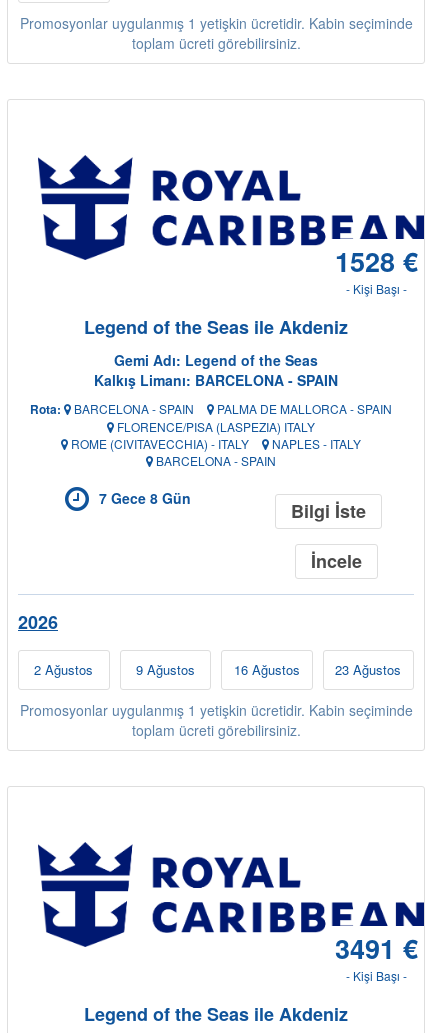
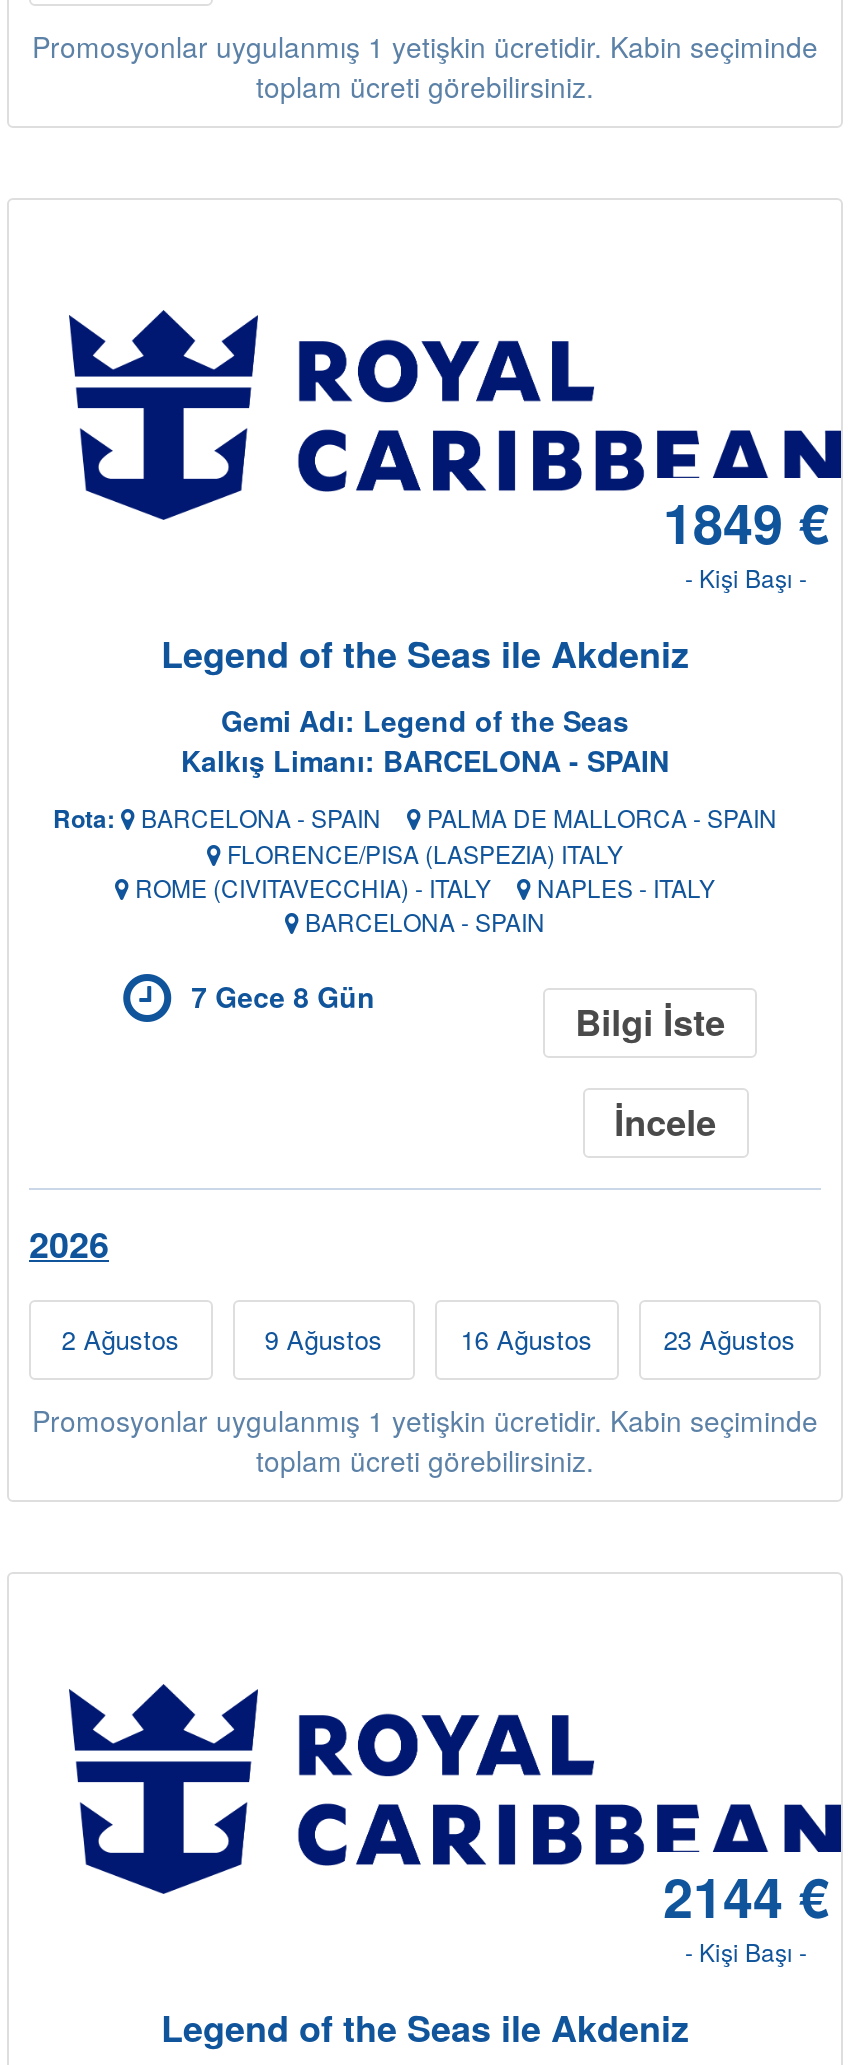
[335,242,418,280] 1528 € -> [663,484,829,560] 1849 €
[335,929,418,967] 3491 € -> [663,1858,829,1934] 2144 €

